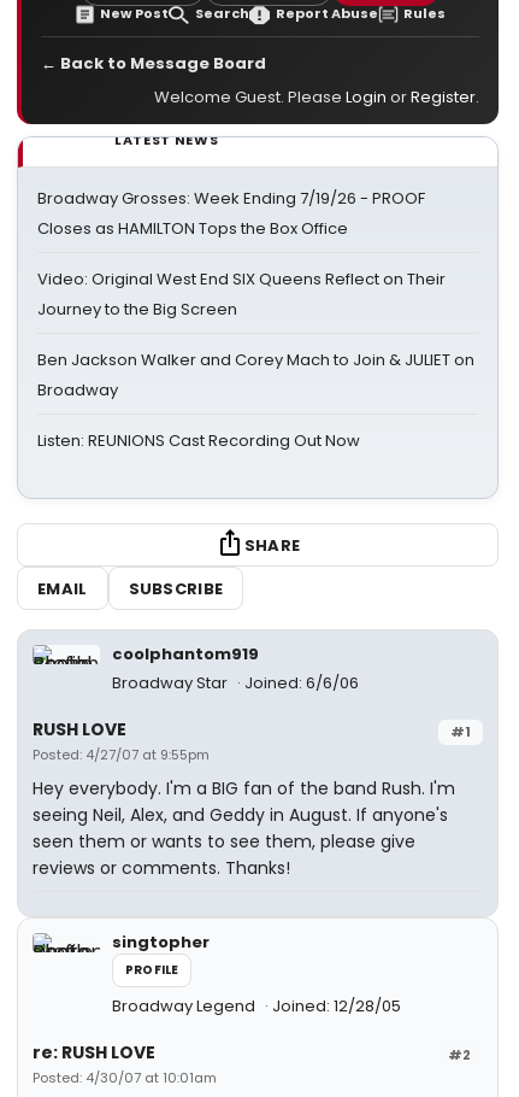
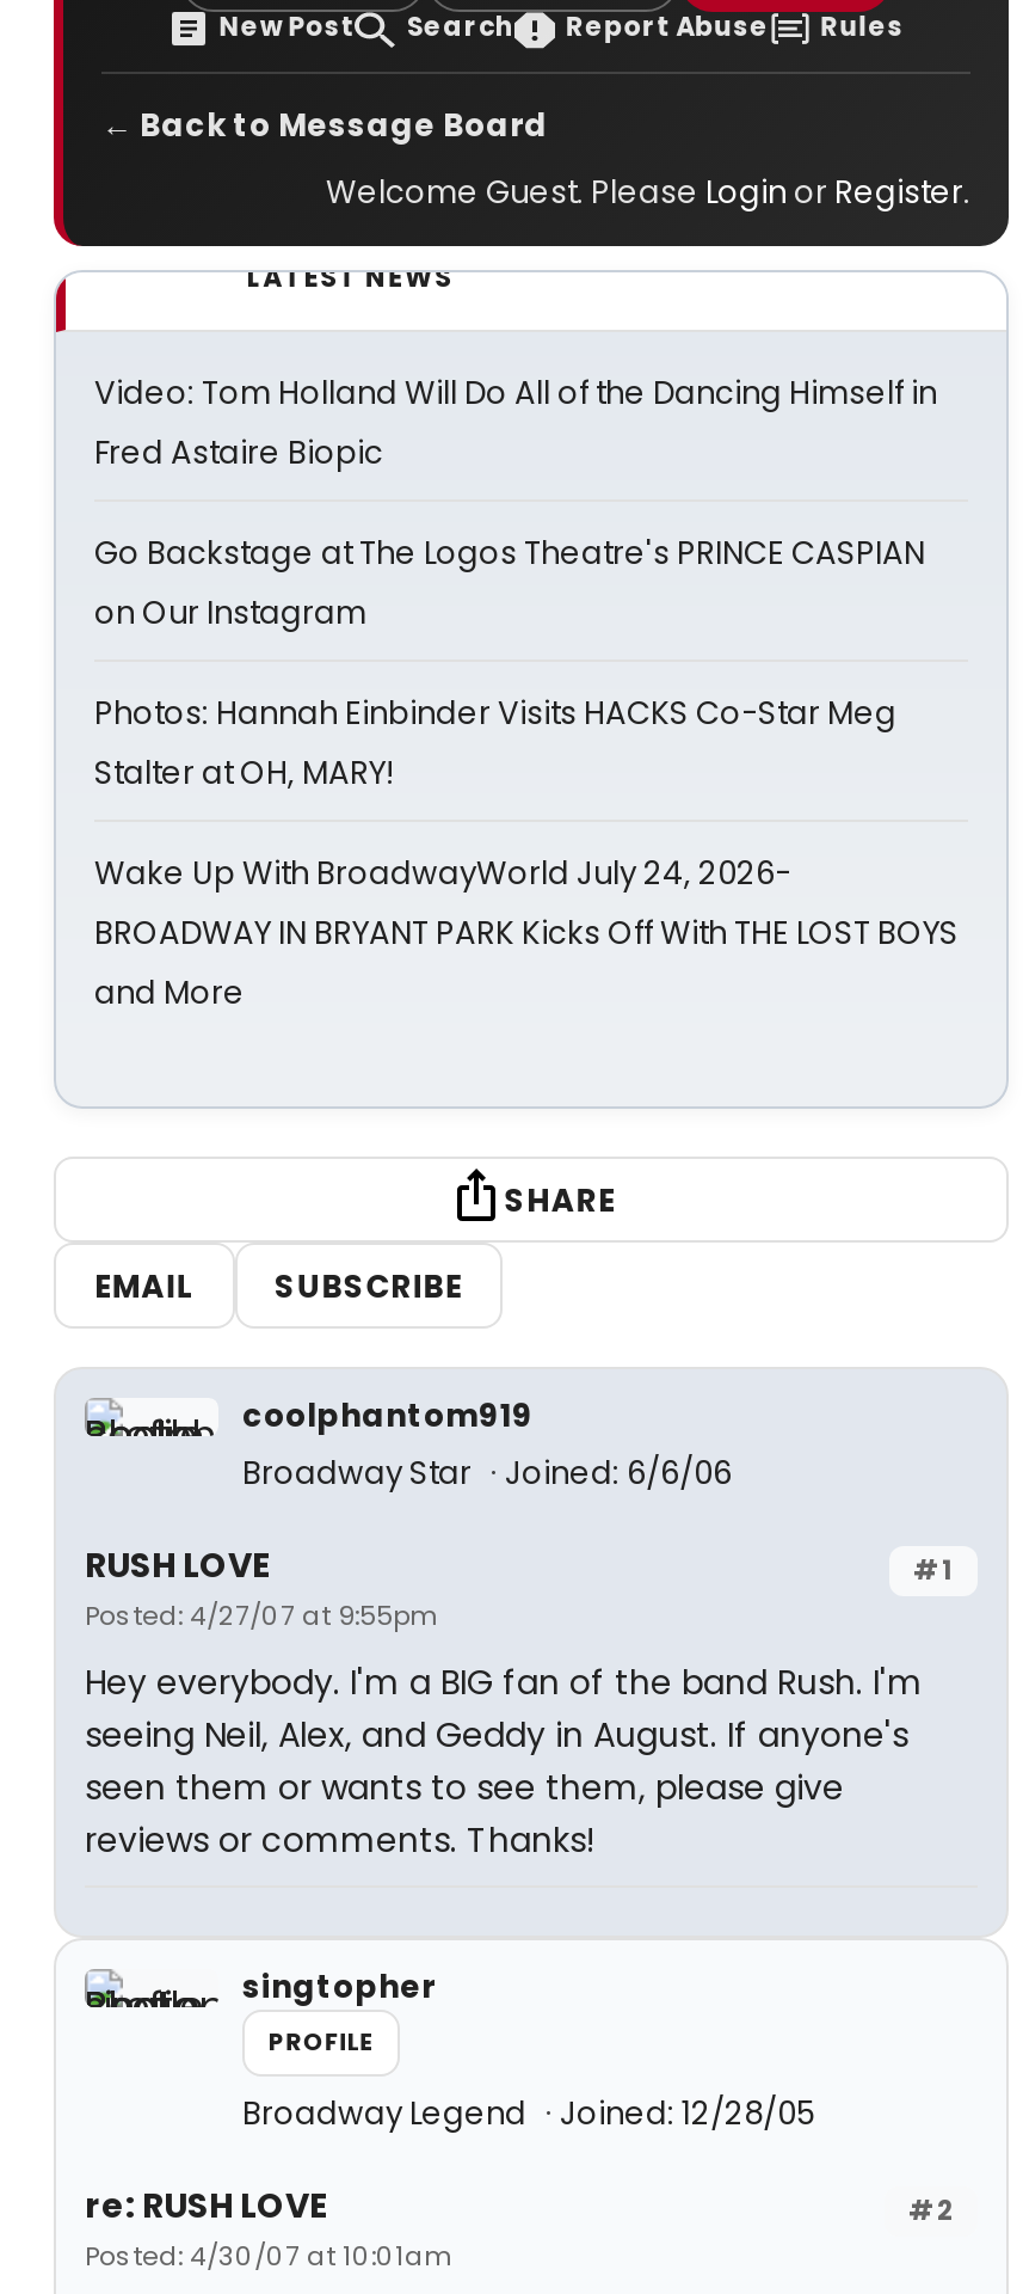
[37,187,425,240] Broadway Grosses: Week Ending 7/19/26 - PROOF | Closes as HAMILTON Tops the Box Office -> [94,370,937,476] Video: Tom Holland Will Do All of the Dancing Himself in | Fred Astaire Biopic
[37,268,446,321] Video: Original West End SIX Queens Reflect on Their | Journey to the Big Screen -> [94,530,925,636] Go Backstage at The Logos Theatre's PRINCE CASPIAN | on Our Instagram
[37,348,474,401] Ben Jackson Walker and Corey Mach to Join & JULIET on | Broadway -> [94,691,896,796] Photos: Hannah Einbinder Visits HACKS Co-Star Meg | Stalter at OH, MARY!
[37,429,360,452] Listen: REUNIONS Cast Recording Out Now -> [94,851,959,1016] Wake Up With BroadwayWorld July 24, 2026- | BROADWAY IN BRYANT PARK Kicks Off With THE LOST BOYS | and More

